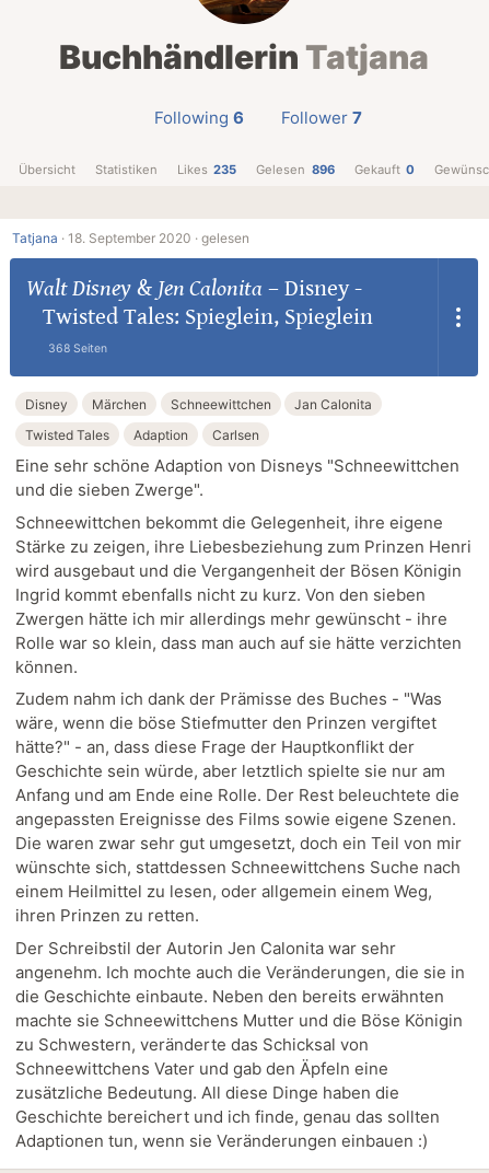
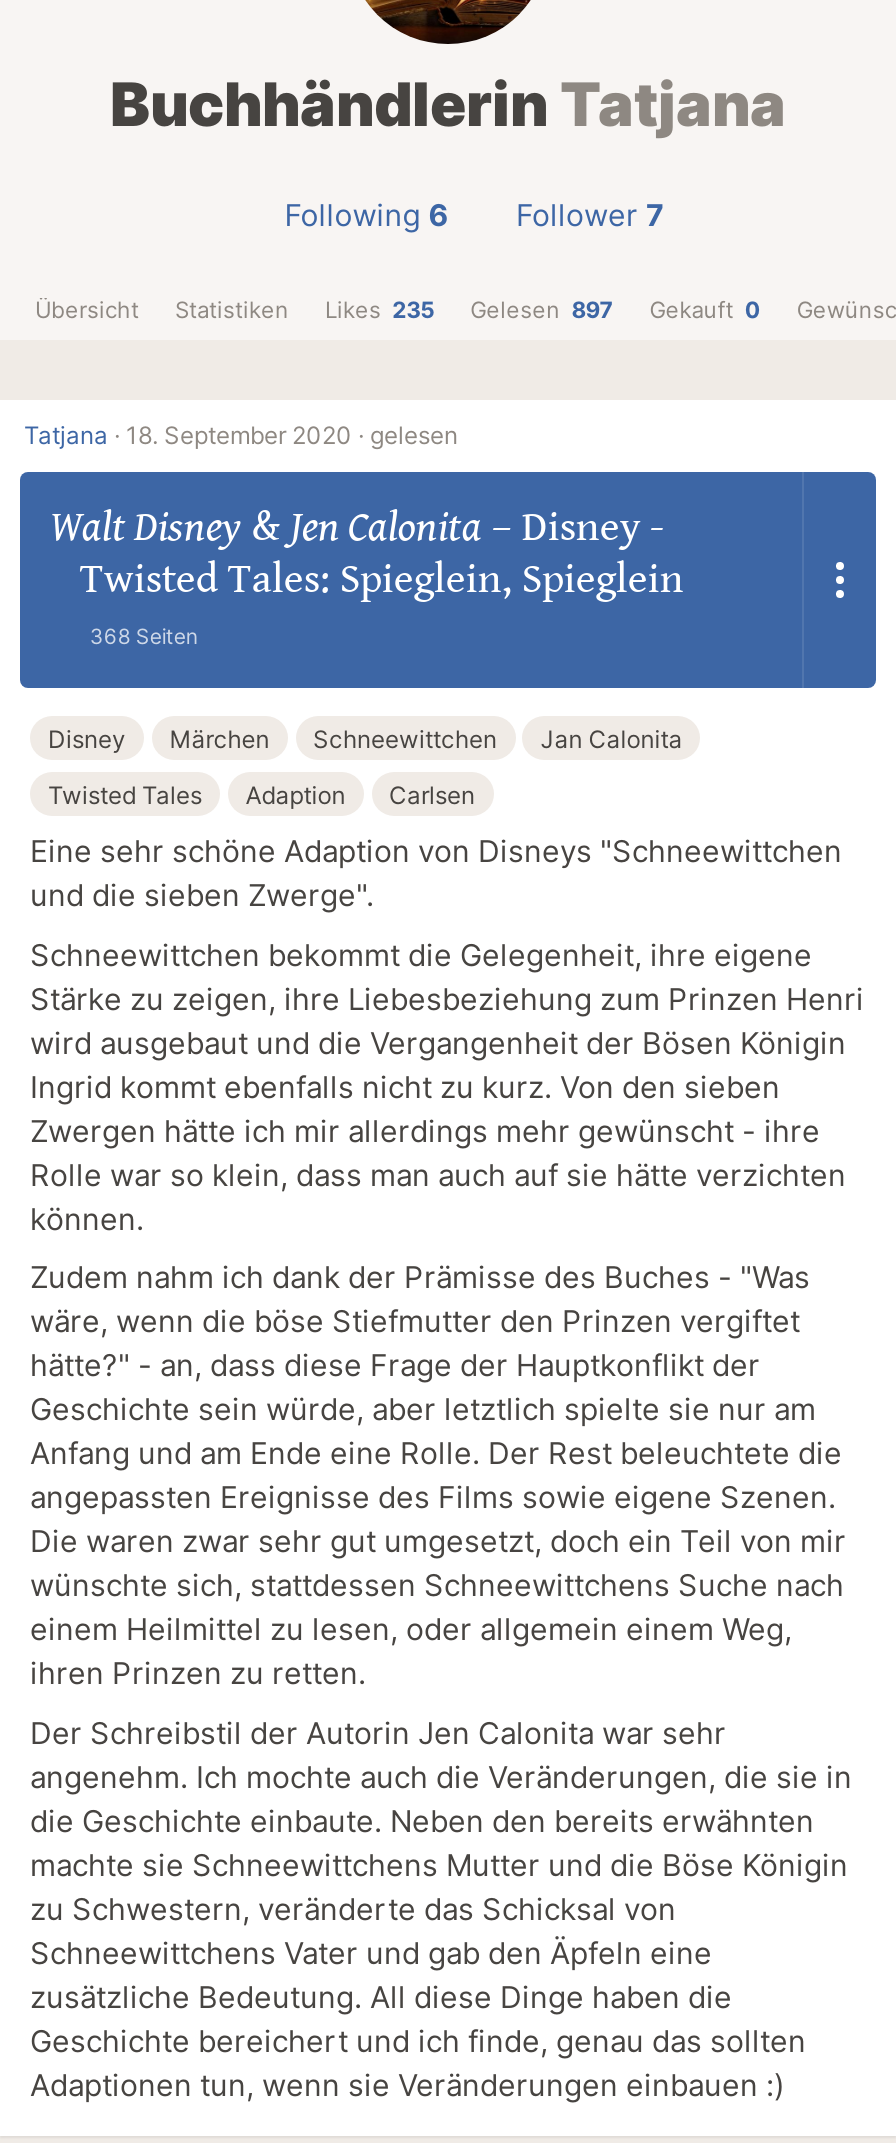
[256,161,335,177] Gelesen 896 -> [470,295,614,323] Gelesen 897

